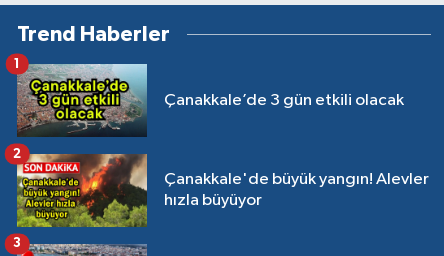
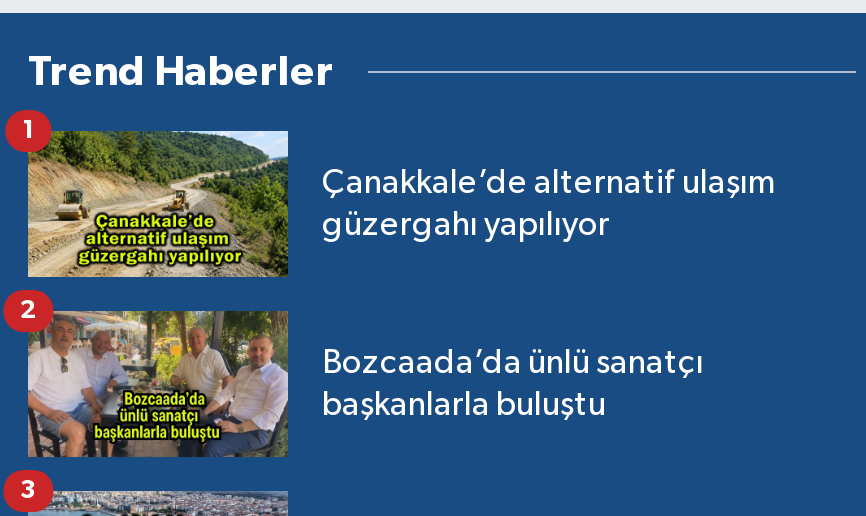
[15,63,404,144] [image] | Çanakkale’de 3 gün etkili olacak -> [26,130,776,280] [image] | Çanakkale’de alternatif ulaşım | güzergahı yapılıyor
[14,153,429,234] [image] | Çanakkale'de büyük yangın! Alevler | hızla büyüyor -> [26,310,704,458] [image] | Bozcaada’da ünlü sanatçı | başkanlarla buluştu

